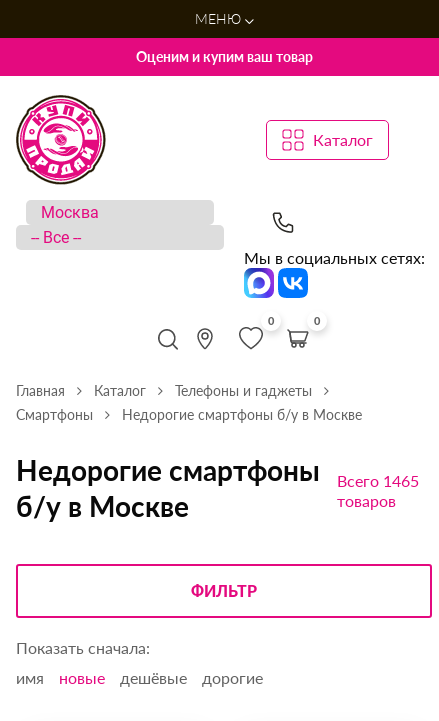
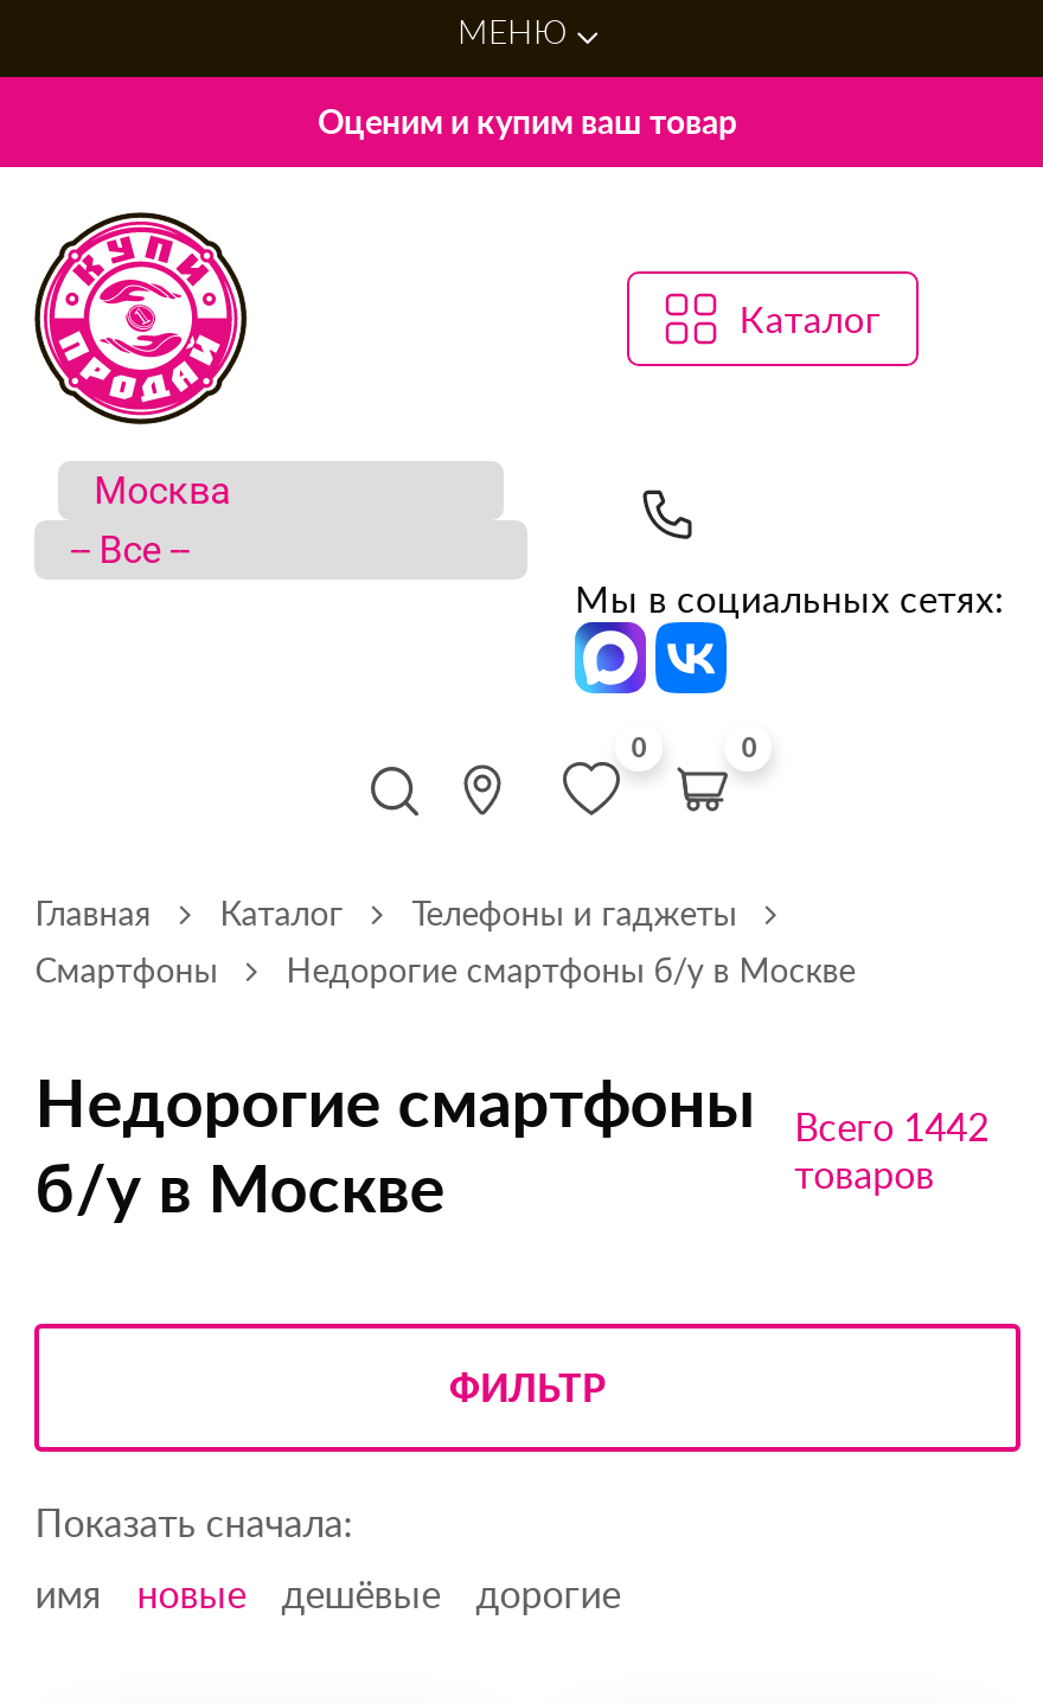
[16,453,419,490] Недорогие смартфоны Всего 1465 -> [35,1061,989,1148] Недорогие смартфоны Всего 1442

